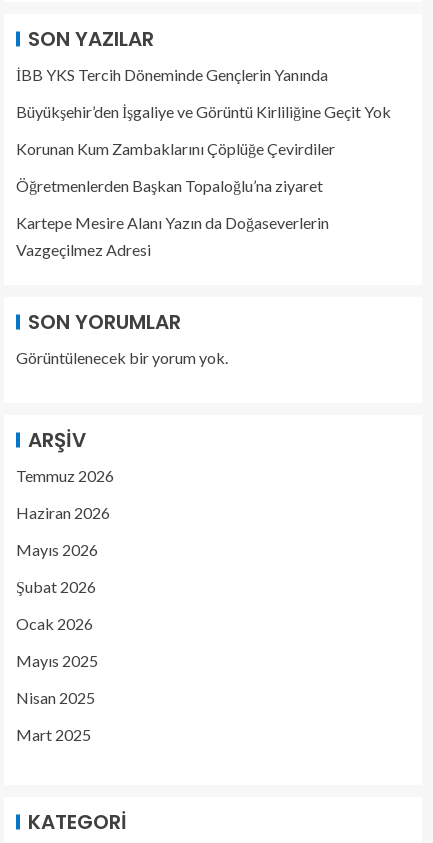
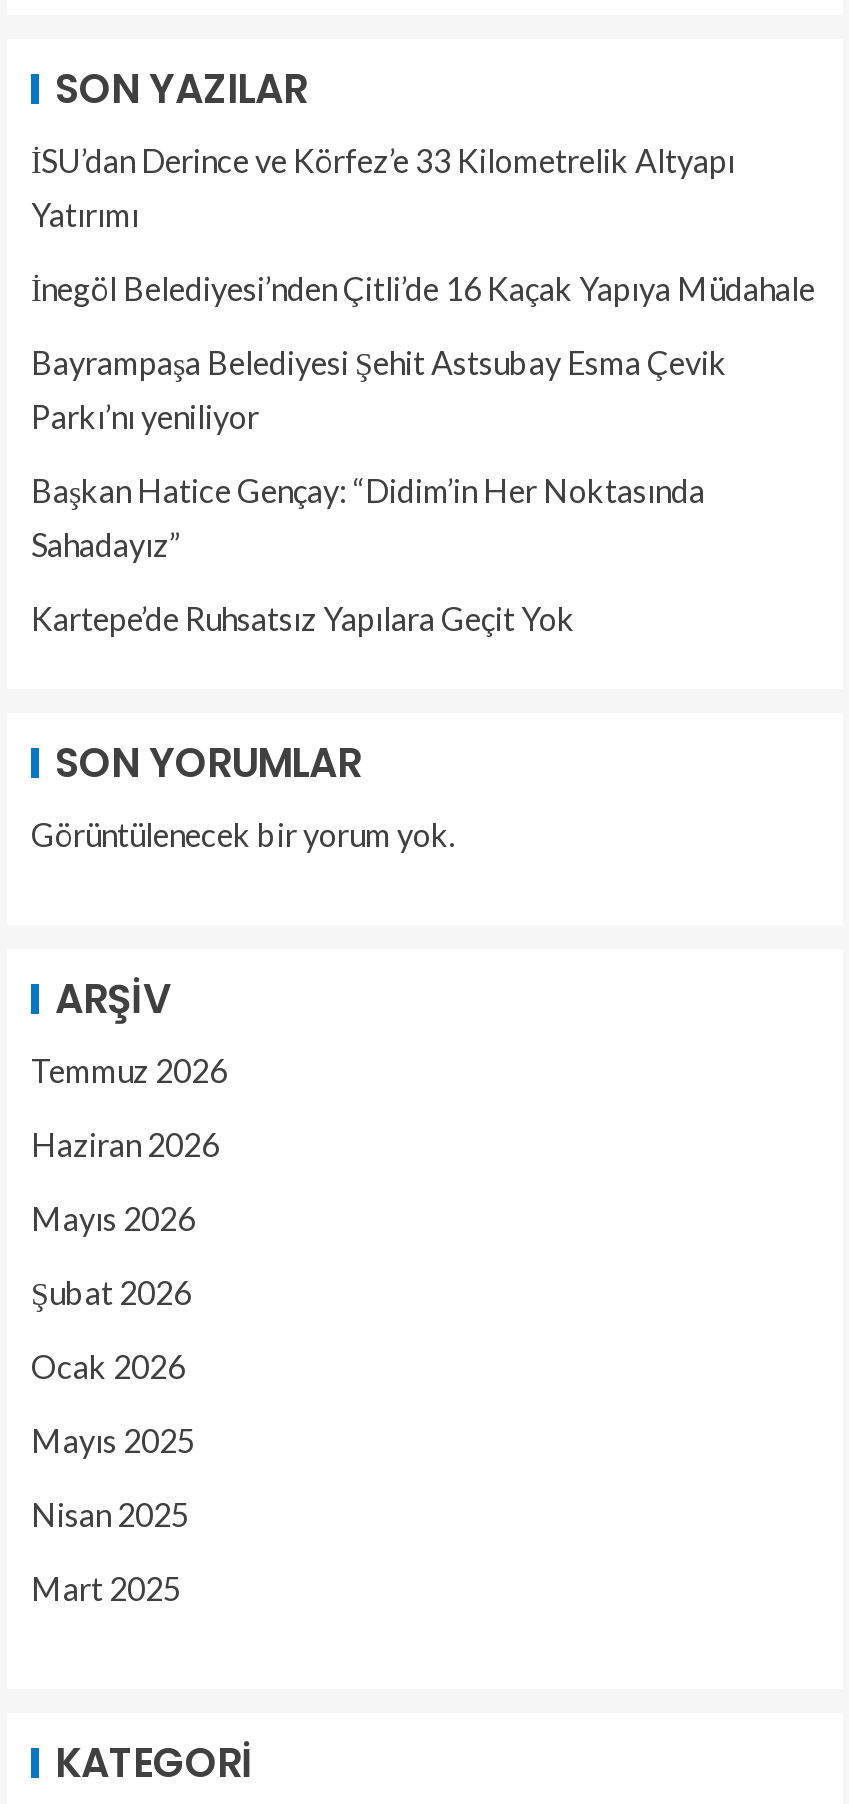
[16,65,328,84] İBB YKS Tercih Döneminde Gençlerin Yanında -> [31,141,735,233] İSU’dan Derince ve Körfez’e 33 Kilometrelik Altyapı | Yatırımı
[16,102,391,121] Büyükşehir’den İşgaliye ve Görüntü Kirliliğine Geçit Yok -> [31,269,815,307] İnegöl Belediyesi’nden Çitli’de 16 Kaçak Yapıya Müdahale
[16,139,335,158] Korunan Kum Zambaklarını Çöplüğe Çevirdiler -> [31,343,727,435] Bayrampaşa Belediyesi Şehit Astsubay Esma Çevik | Parkı’nı yeniliyor
[16,176,323,195] Öğretmenlerden Başkan Topaloğlu’na ziyaret -> [31,471,705,563] Başkan Hatice Gençay: “Didim’in Her Noktasında | Sahadayız”
[16,213,329,259] Kartepe Mesire Alanı Yazın da Doğaseverlerin | Vazgeçilmez Adresi -> [31,599,575,637] Kartepe’de Ruhsatsız Yapılara Geçit Yok

